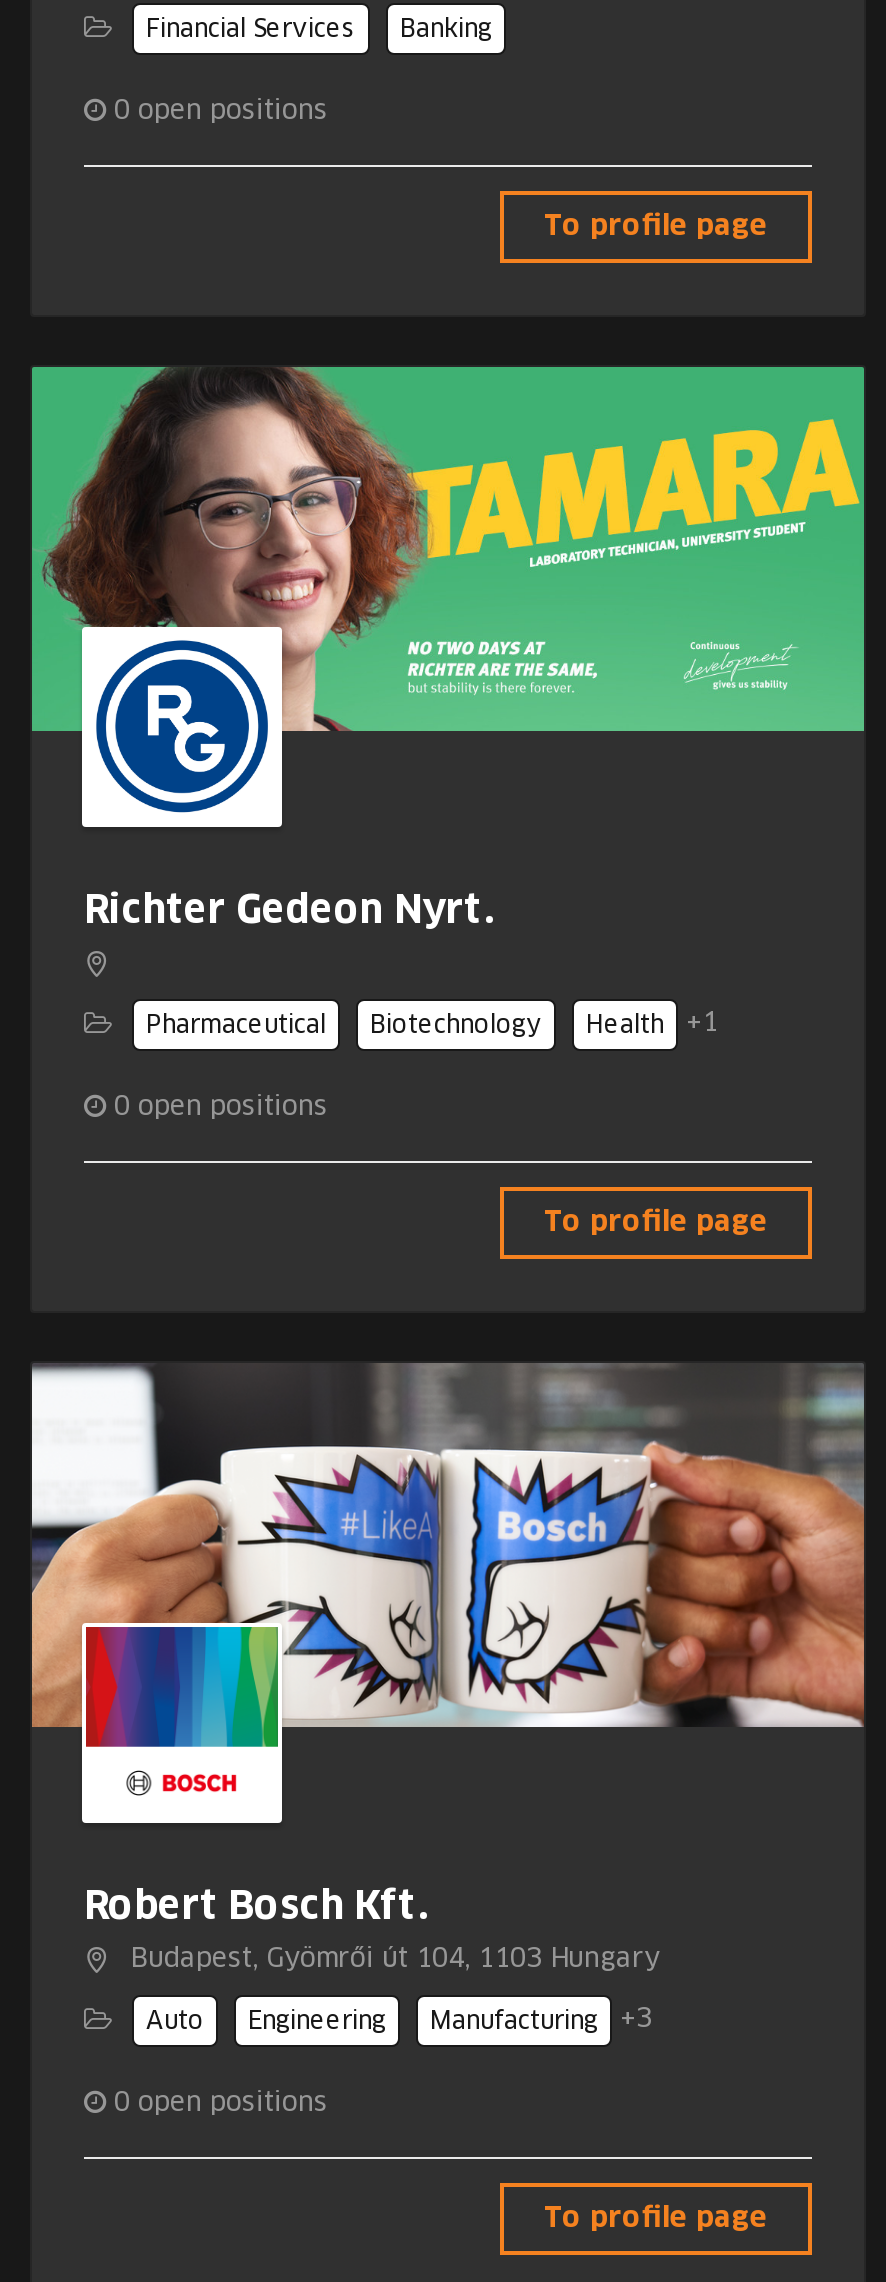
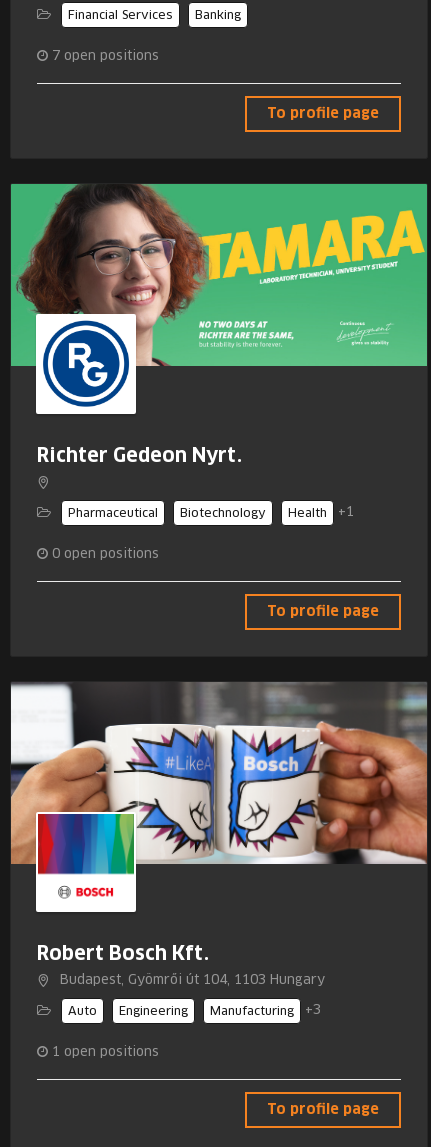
[114,99,328,125] 0 open positions -> [52,50,159,63] 7 open positions
[114,2091,328,2117] 0 open positions -> [52,1046,159,1059] 1 open positions

